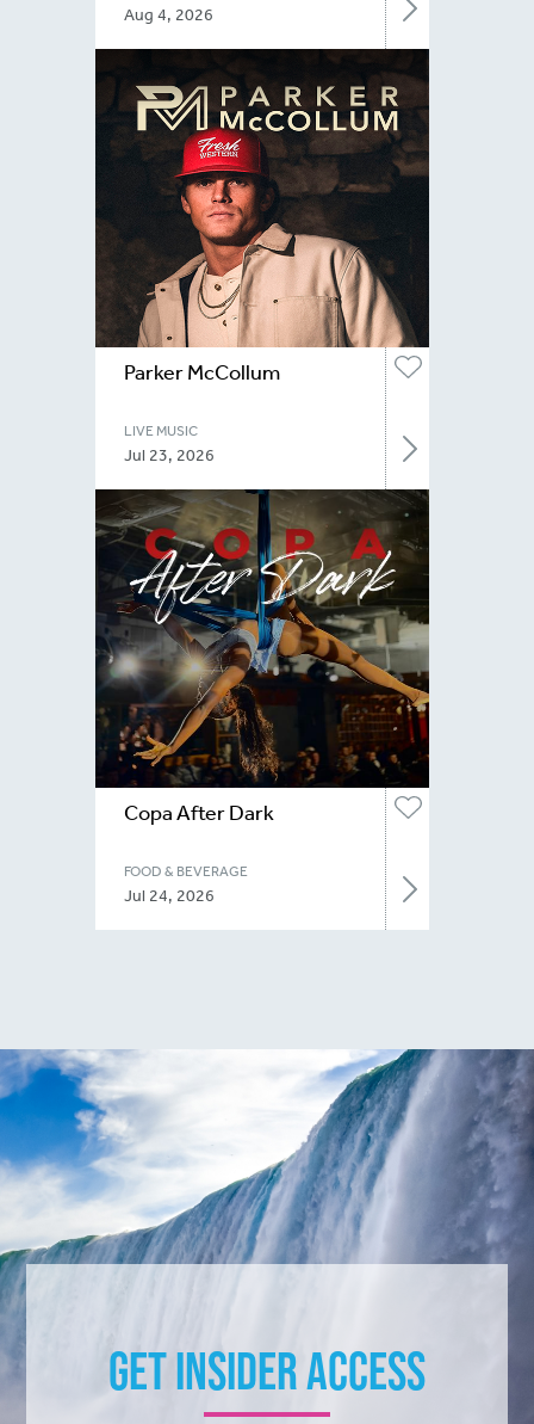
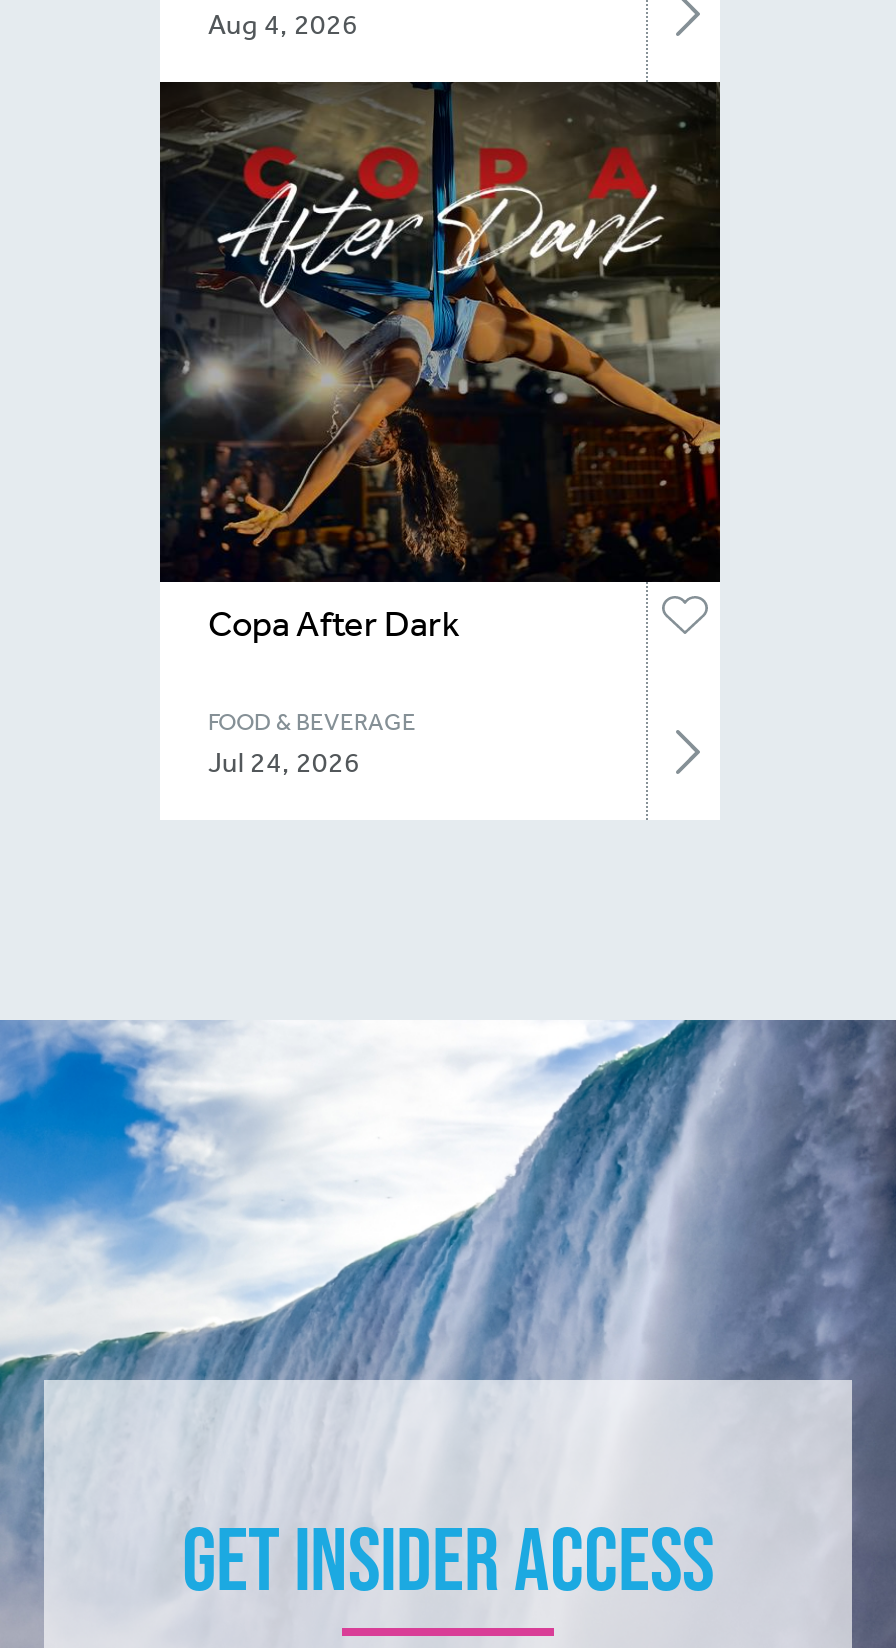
[95,49,430,465] [image] | Parker McCollum | LIVE MUSIC | Jul 23, 2026 -> none

